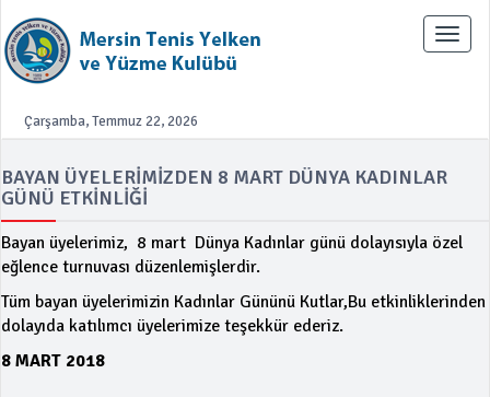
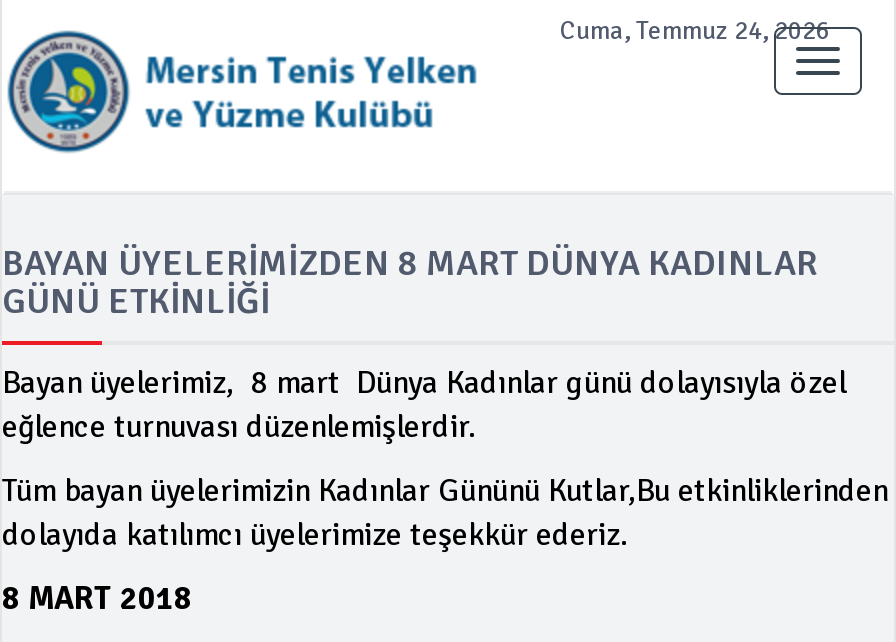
[24,113,198,130] Çarşamba, Temmuz 22, 2026 -> [560,15,830,47] Cuma, Temmuz 24, 2026

